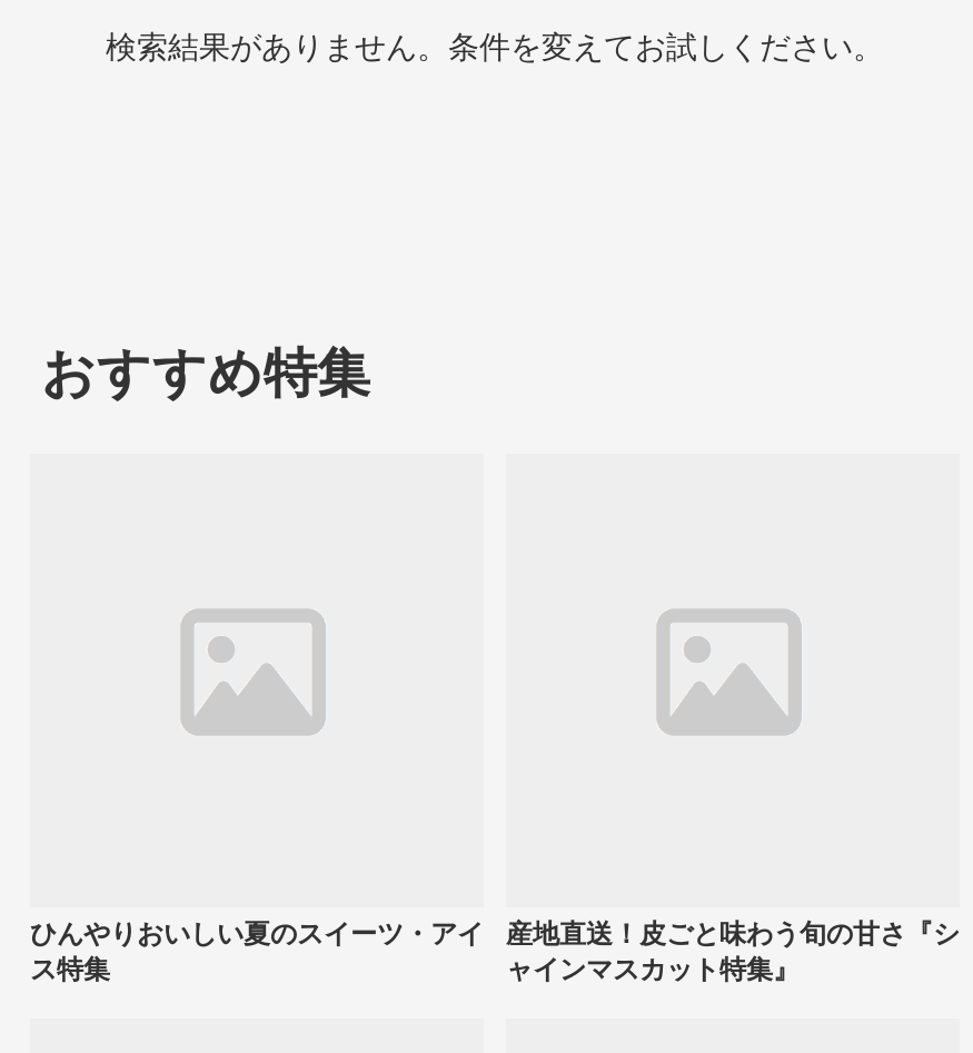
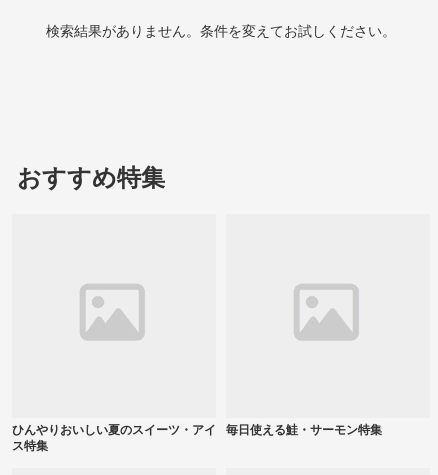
[506,918,960,984] 産地直送！皮ごと味わう旬の甘さ『シ | ャインマスカット特集』 -> [226,423,382,437] 毎日使える鮭・サーモン特集

